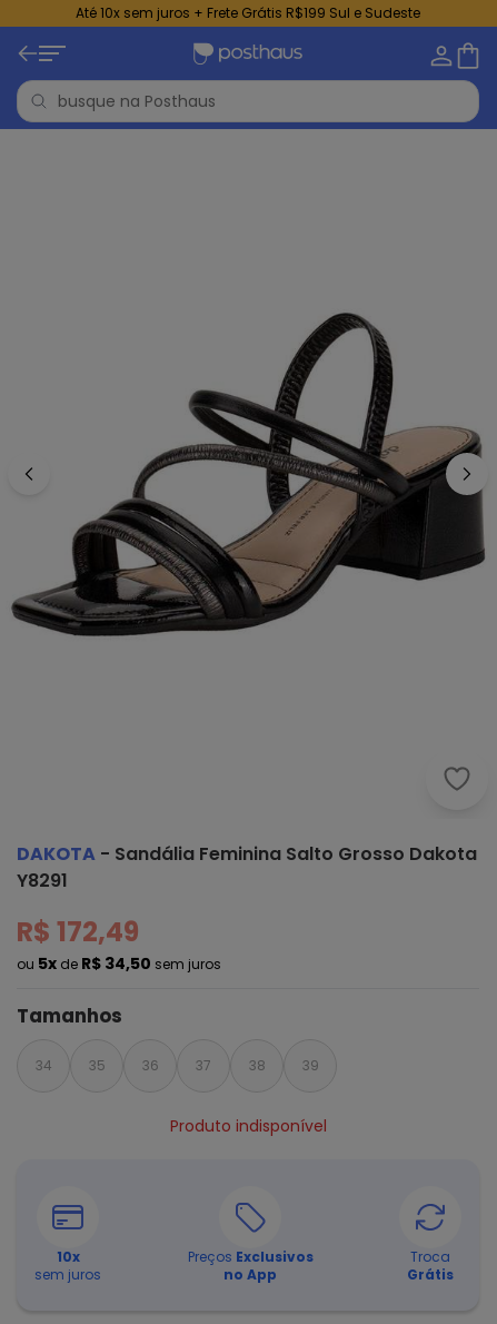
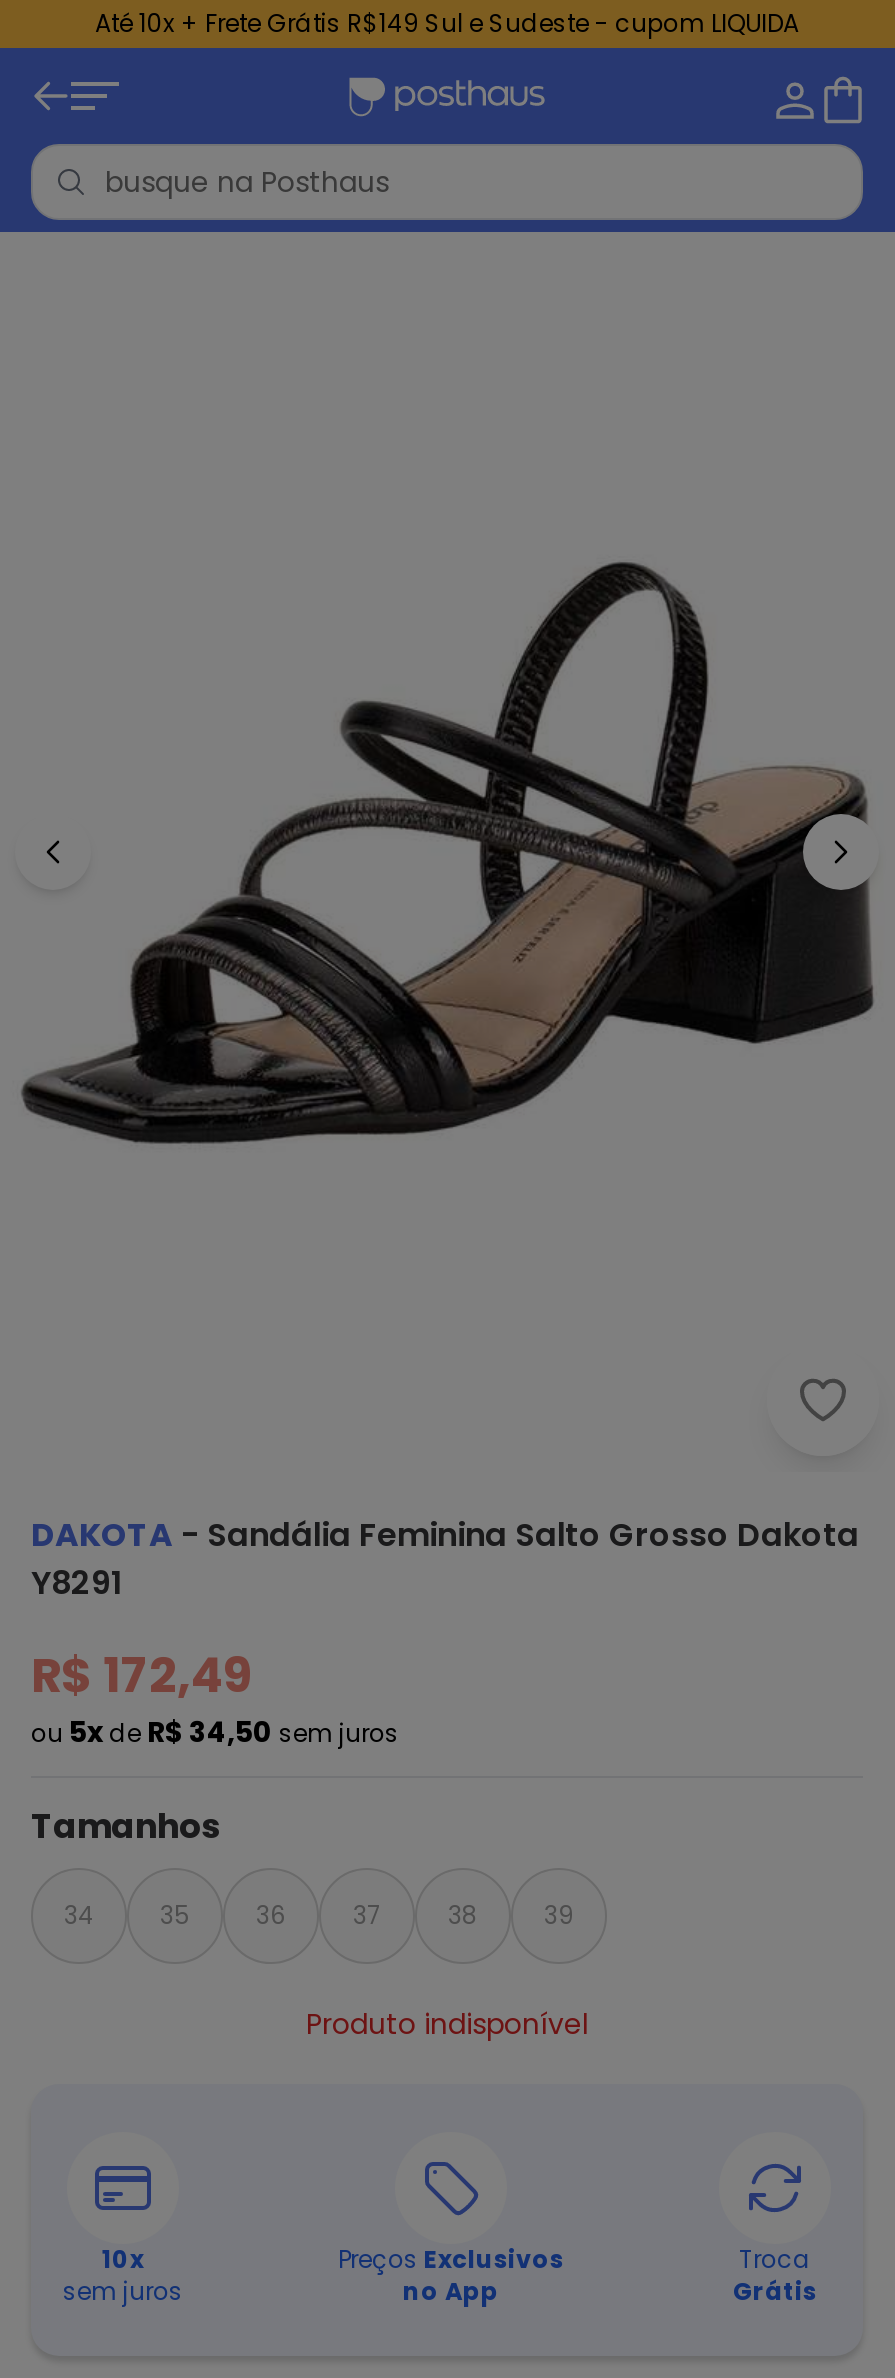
[76,3,420,22] Até 10x sem juros + Frete Grátis R$199 Sul e Sudeste -> [95,6,799,40] Até 10x + Frete Grátis R$149 Sul e Sudeste - cupom LIQUIDA

